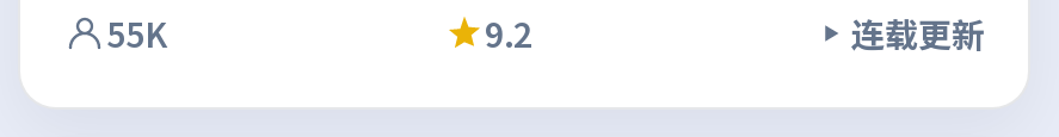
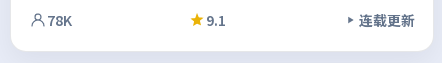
[106,10,532,58] 55K | 9.2 -> [47,10,225,30] 78K | 9.1

